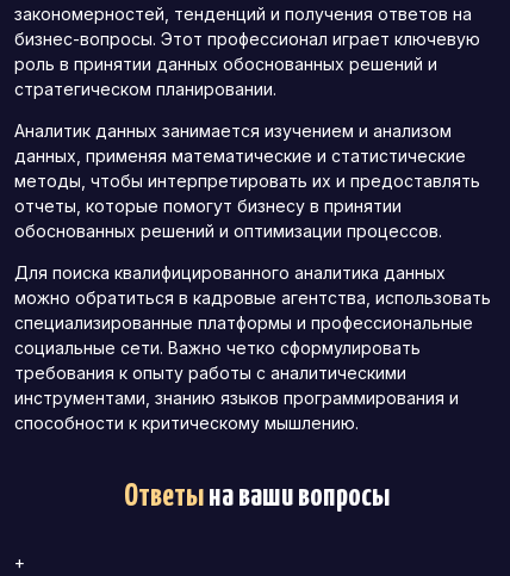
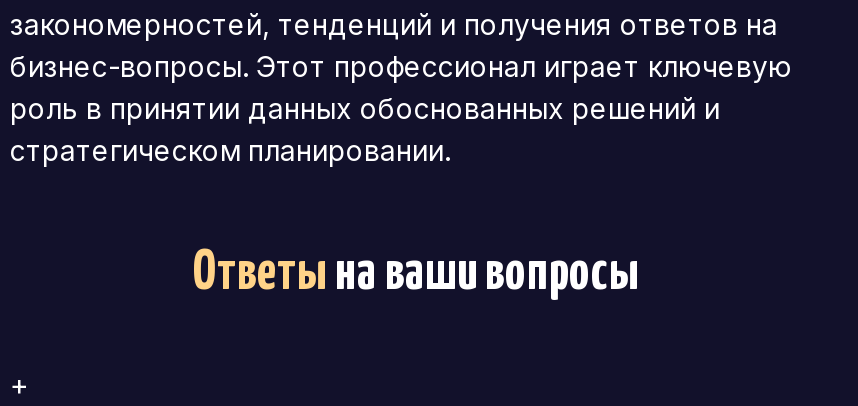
[14,120,491,433] Аналитик данных занимается изучением и анализом | данных, применяя математические и статистические | методы, чтобы интерпретировать их и предоставлять | отчеты, которые помогут бизнесу в принятии | обоснованных решений и оптимизации процессов. | Для поиска квалифицированного аналитика данных | можно обратиться в кадровые агентства, использовать | специализированные платформы и профессиональные | социальные сети. Важно четко сформулировать | требования к опыту работы с аналитическими | инструментами, знанию языков программирования и | способности к критическому мышлению. -> none

